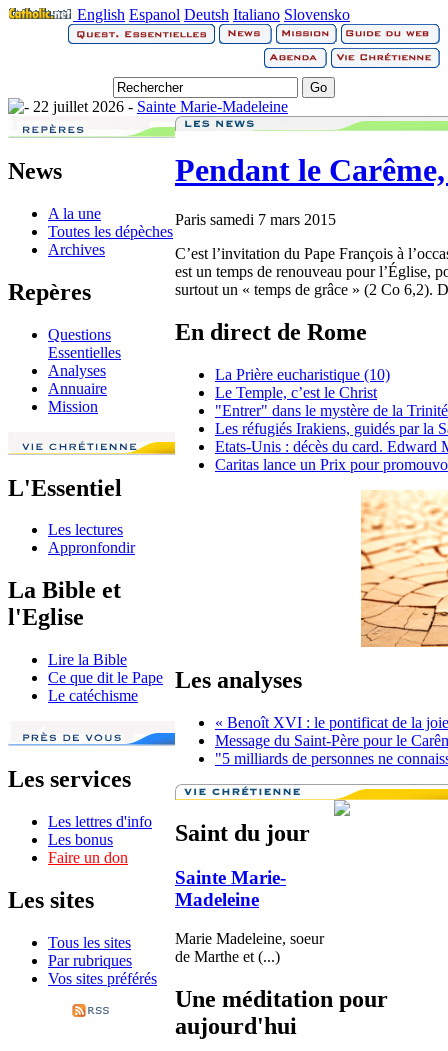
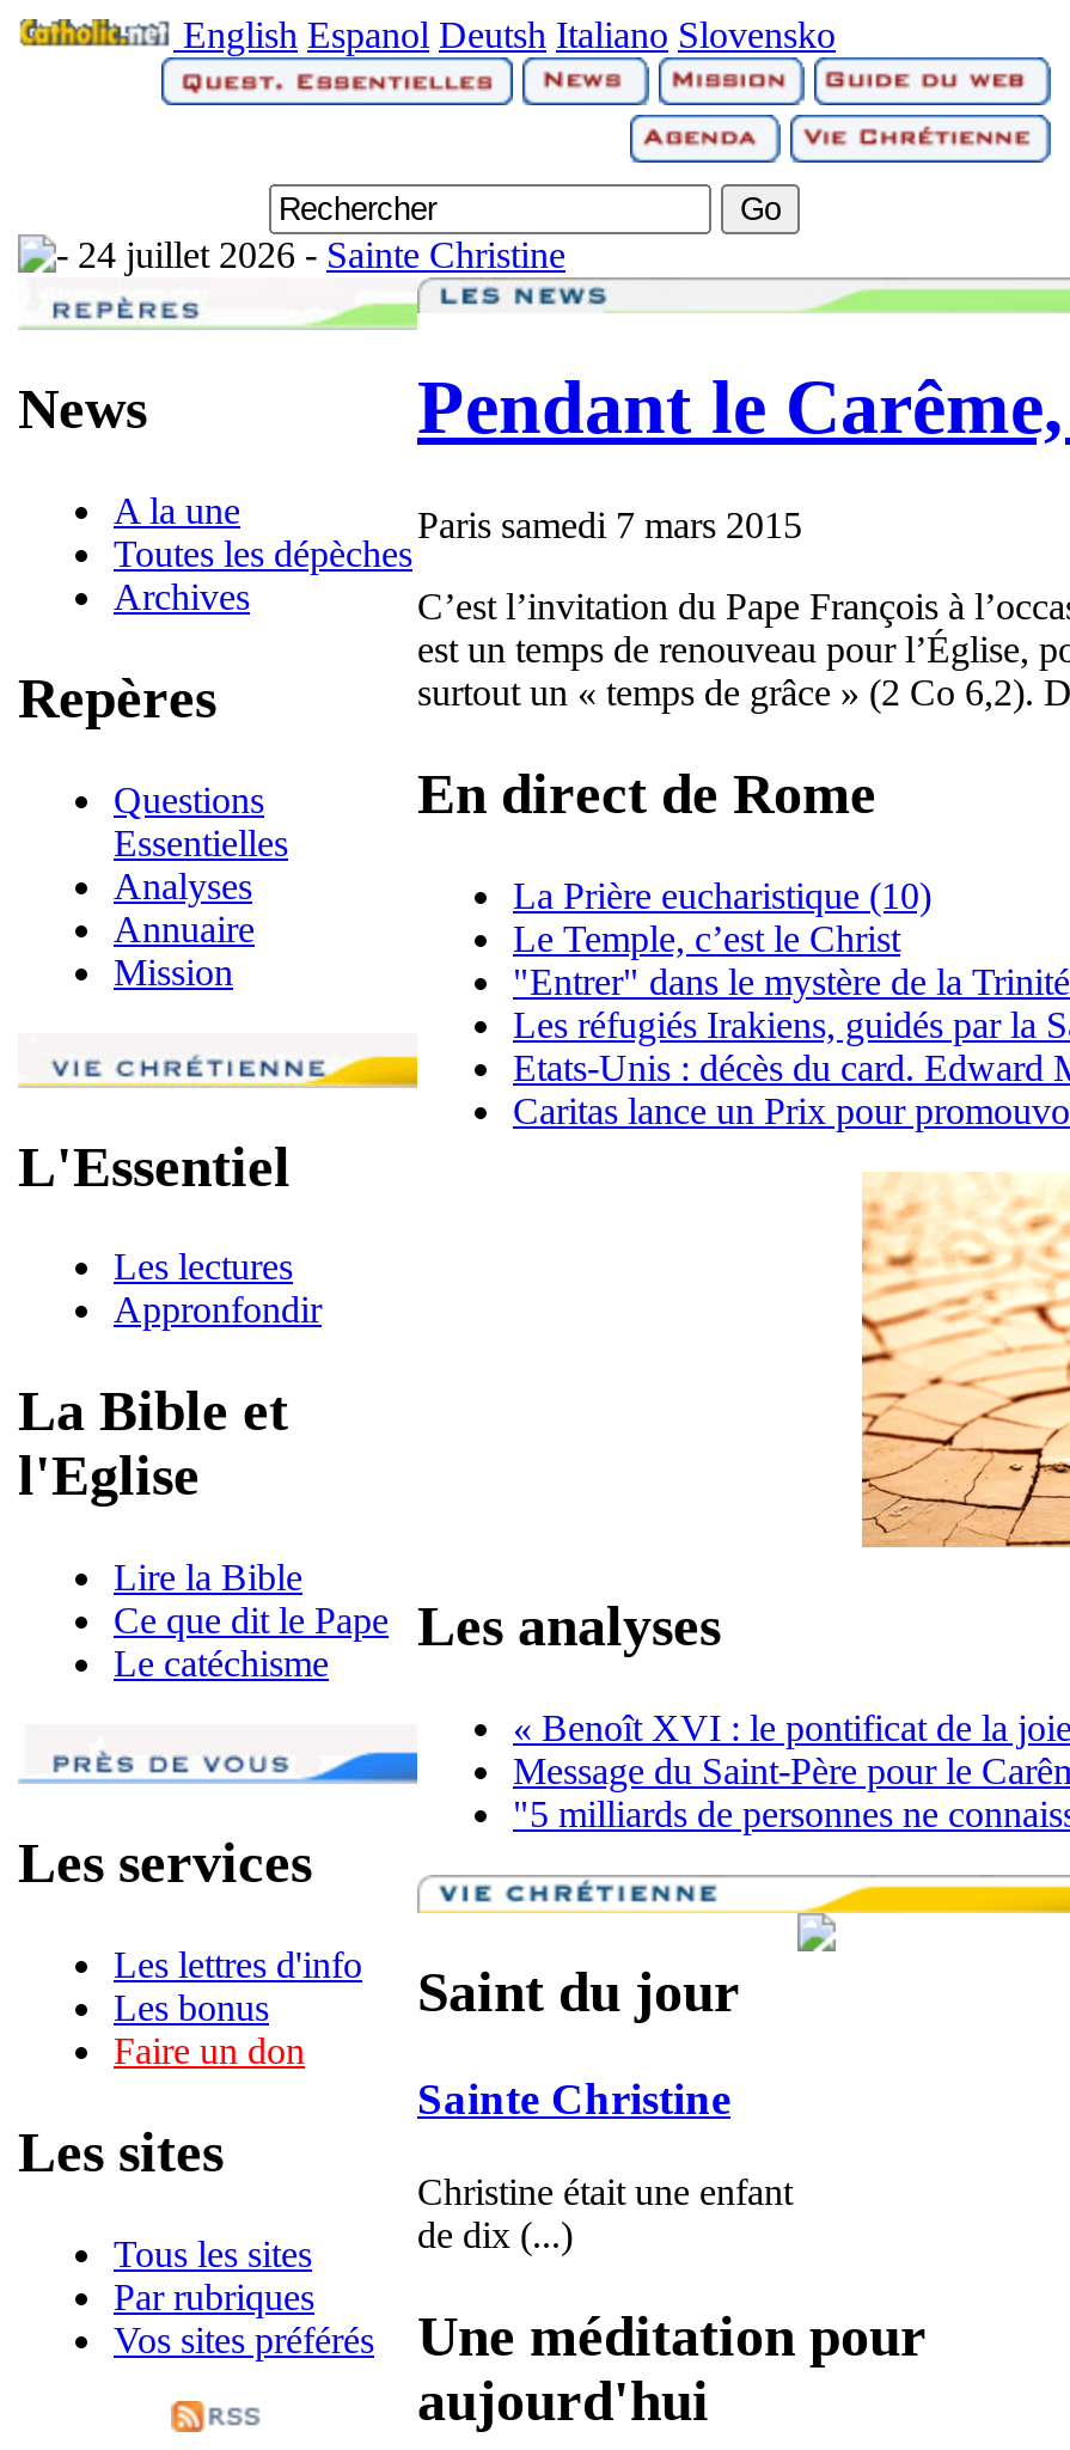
[29,98,288,115] 22 juillet 2026 -Sainte Marie-Madeleine -> [68,234,565,275] 24 juillet 2026 -Sainte Christine
[175,867,286,910] Sainte Marie- | Madeleine -> [417,2073,730,2123] Sainte Christine
[175,929,324,964] Marie Madeleine, soeur | de Marthe et (...) -> [417,2170,793,2254] Christine était une enfant | de dix (...)

